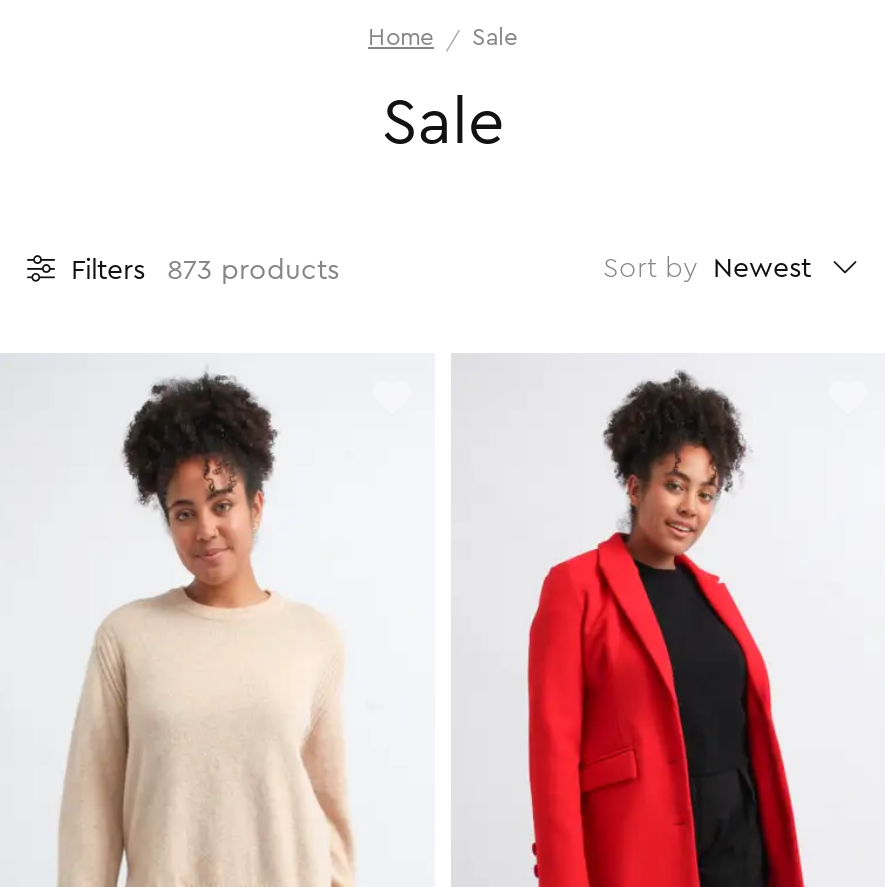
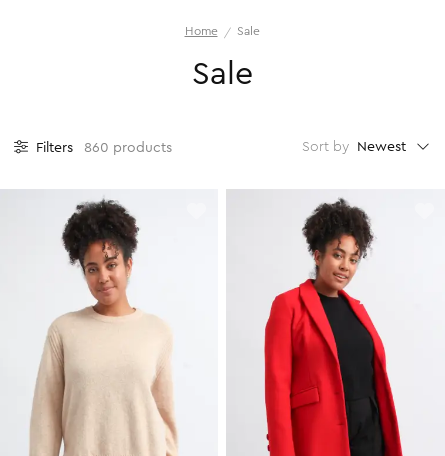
[71,257,339,286] Filters 873 products -> [36,141,172,155] Filters 860 products

